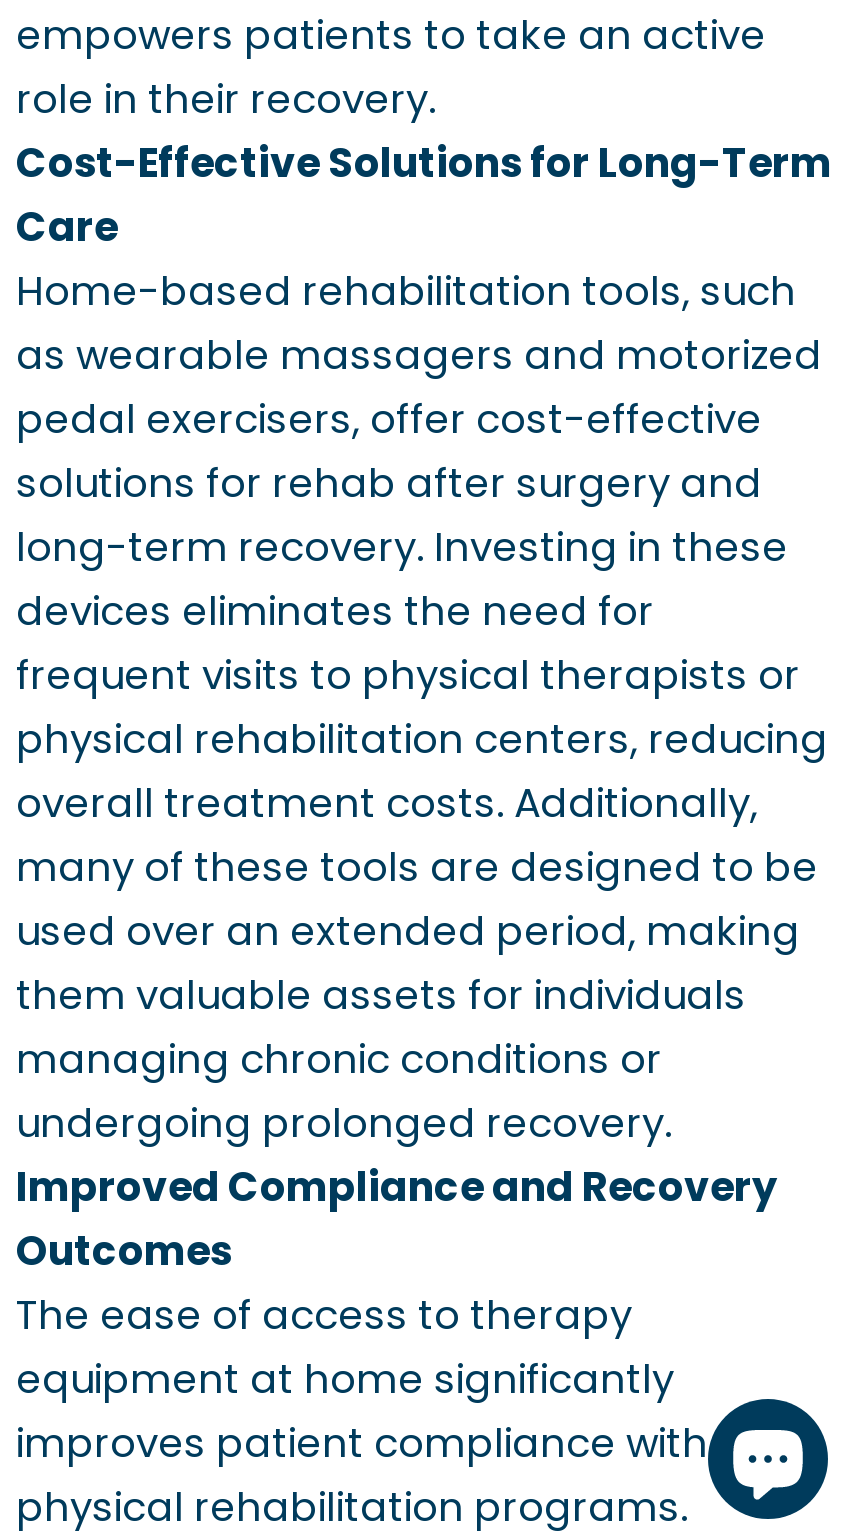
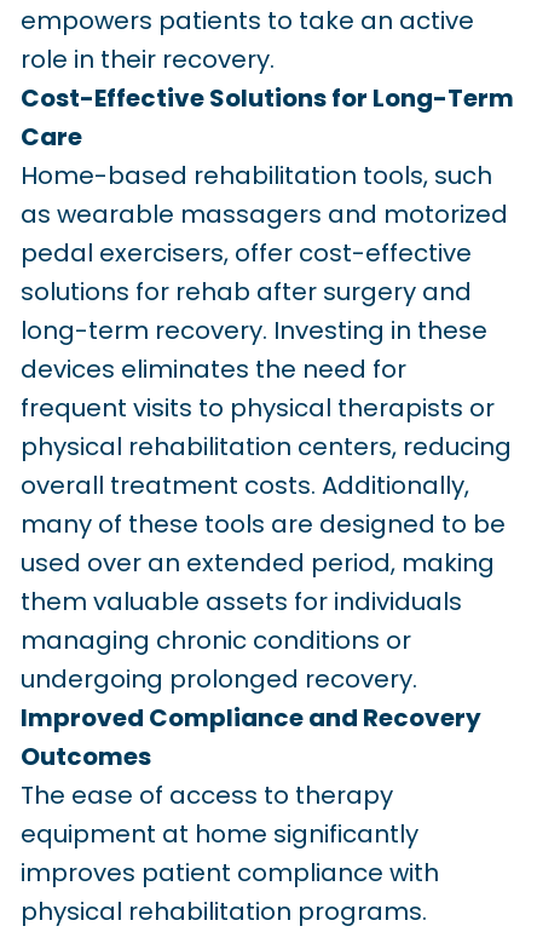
[708,1396,830,1522] [image] -> none

